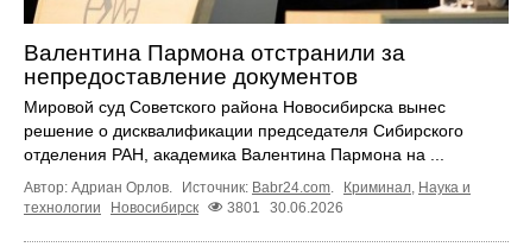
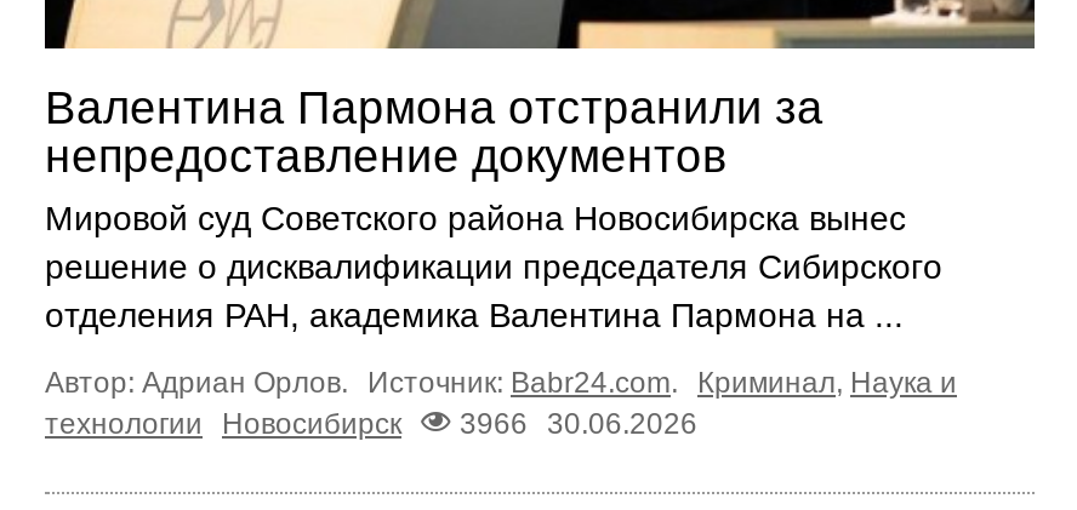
[24,199,343,216] технологии Новосибирск 3801 30.06.2026 -> [45,407,697,440] технологии Новосибирск 3966 30.06.2026

